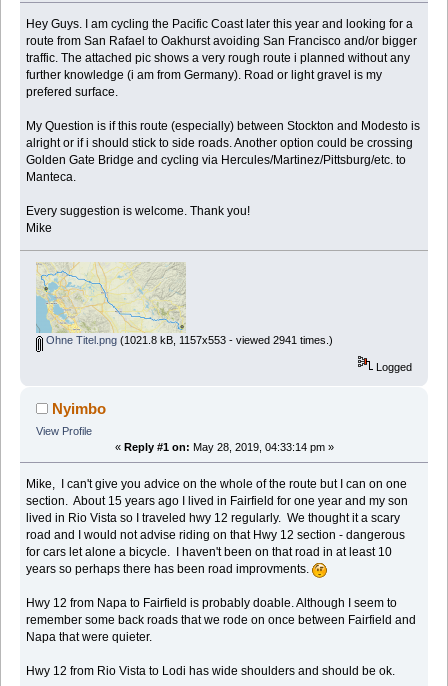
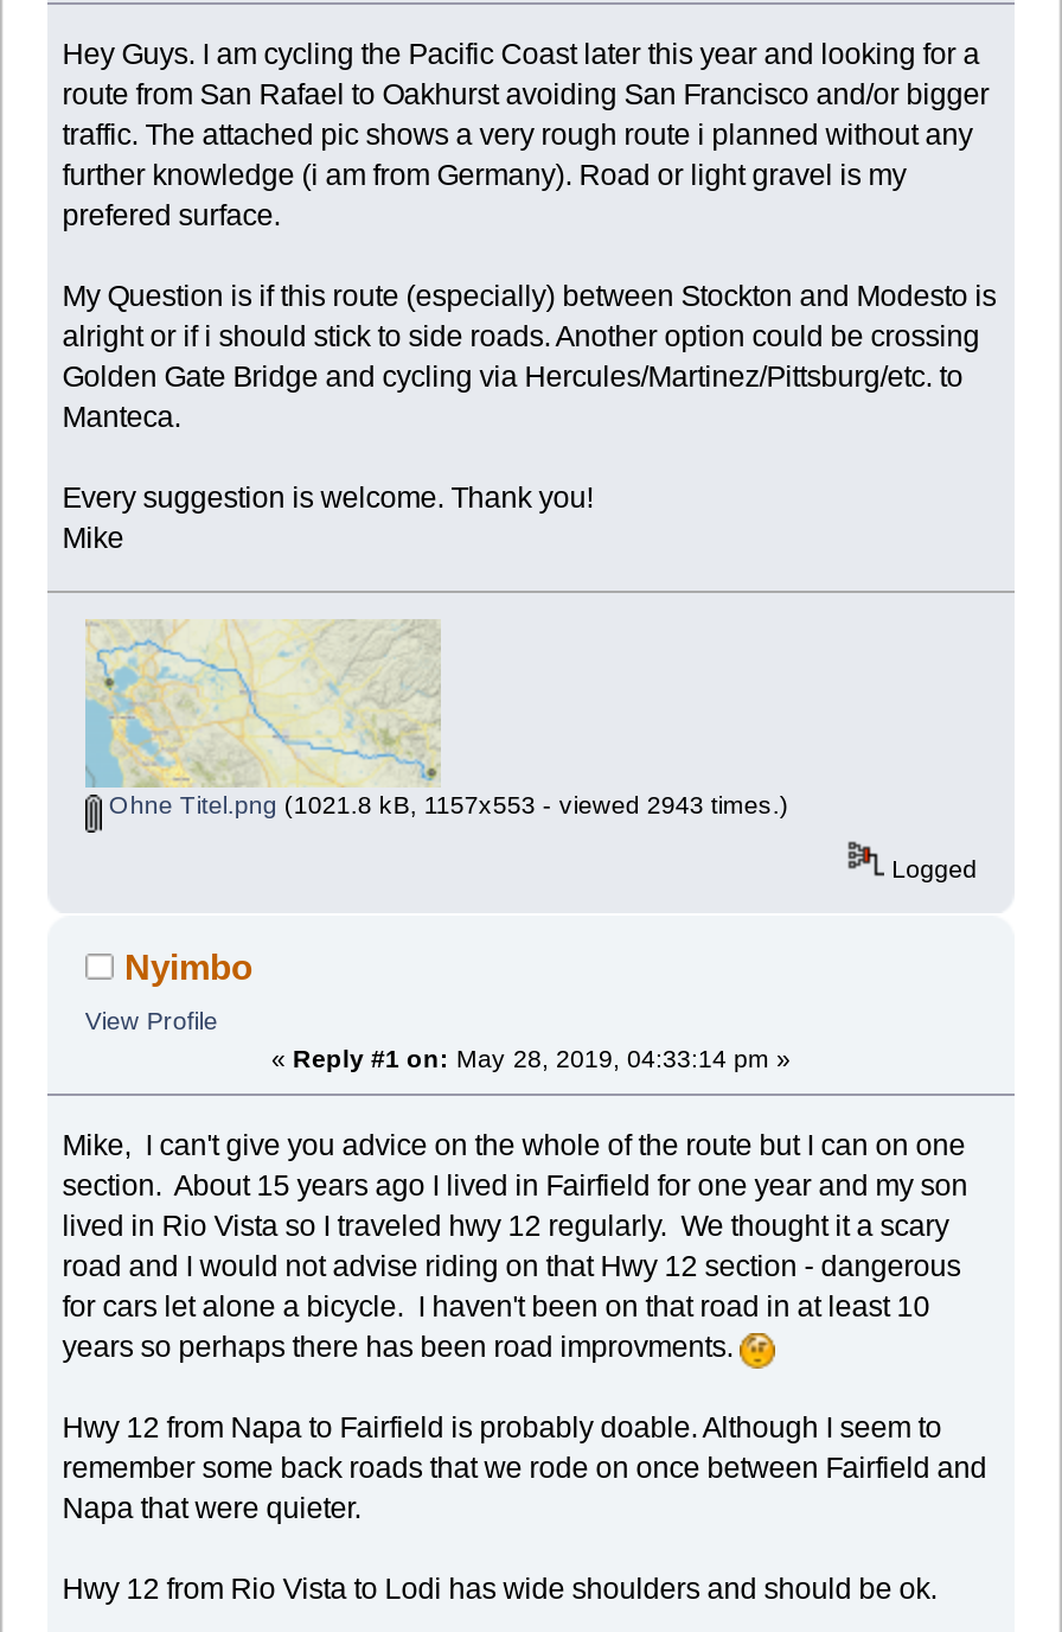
[43,334,333,346] Ohne Titel.png (1021.8 kB, 1157x553 - viewed 2941 times.) -> [102,790,789,818] Ohne Titel.png (1021.8 kB, 1157x553 - viewed 2943 times.)

